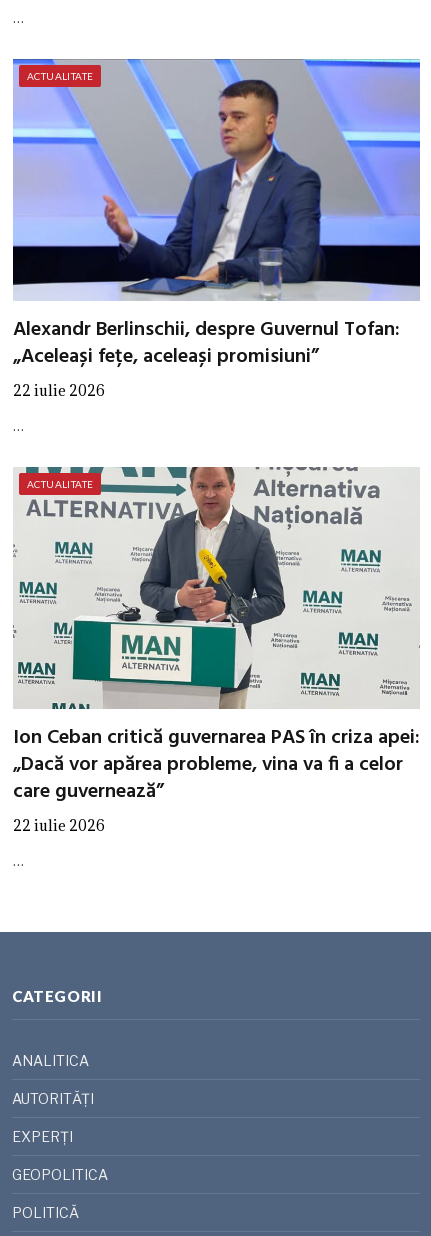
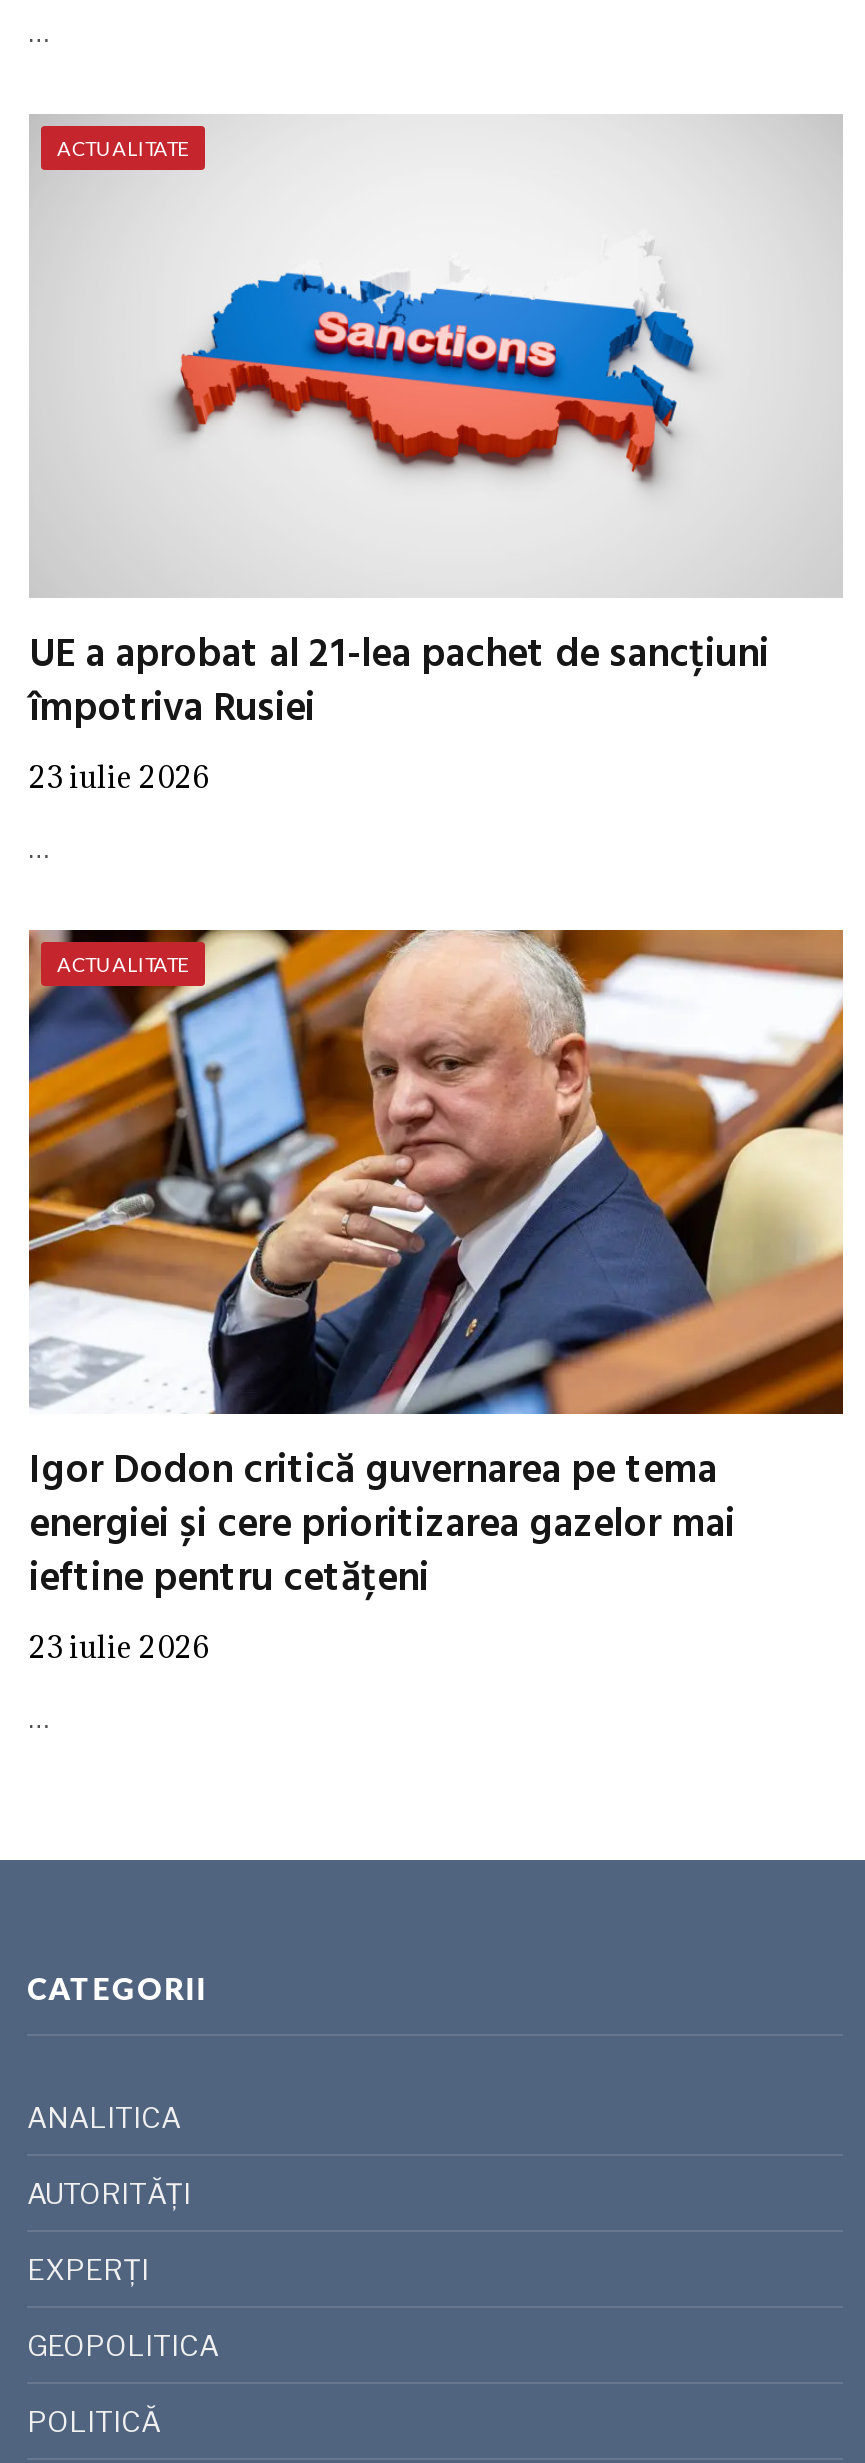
[12,58,421,400] [image] | Alexandr Berlinschii, despre Guvernul Tofan: | „Aceleași fețe, aceleași promisiuni” | 22 iulie 2026 -> [29,114,843,796] [image] | UE a aprobat al 21-lea pachet de sancțiuni | împotriva Rusiei | 23 iulie 2026
[13,466,420,835] [image] | Ion Ceban critică guvernarea PAS în criza apei: | „Dacă vor apărea probleme, vina va fi a celor | care guvernează” | 22 iulie 2026 -> [27,928,845,1667] [image] | Igor Dodon critică guvernarea pe tema | energiei și cere prioritizarea gazelor mai | ieftine pentru cetățeni | 23 iulie 2026

